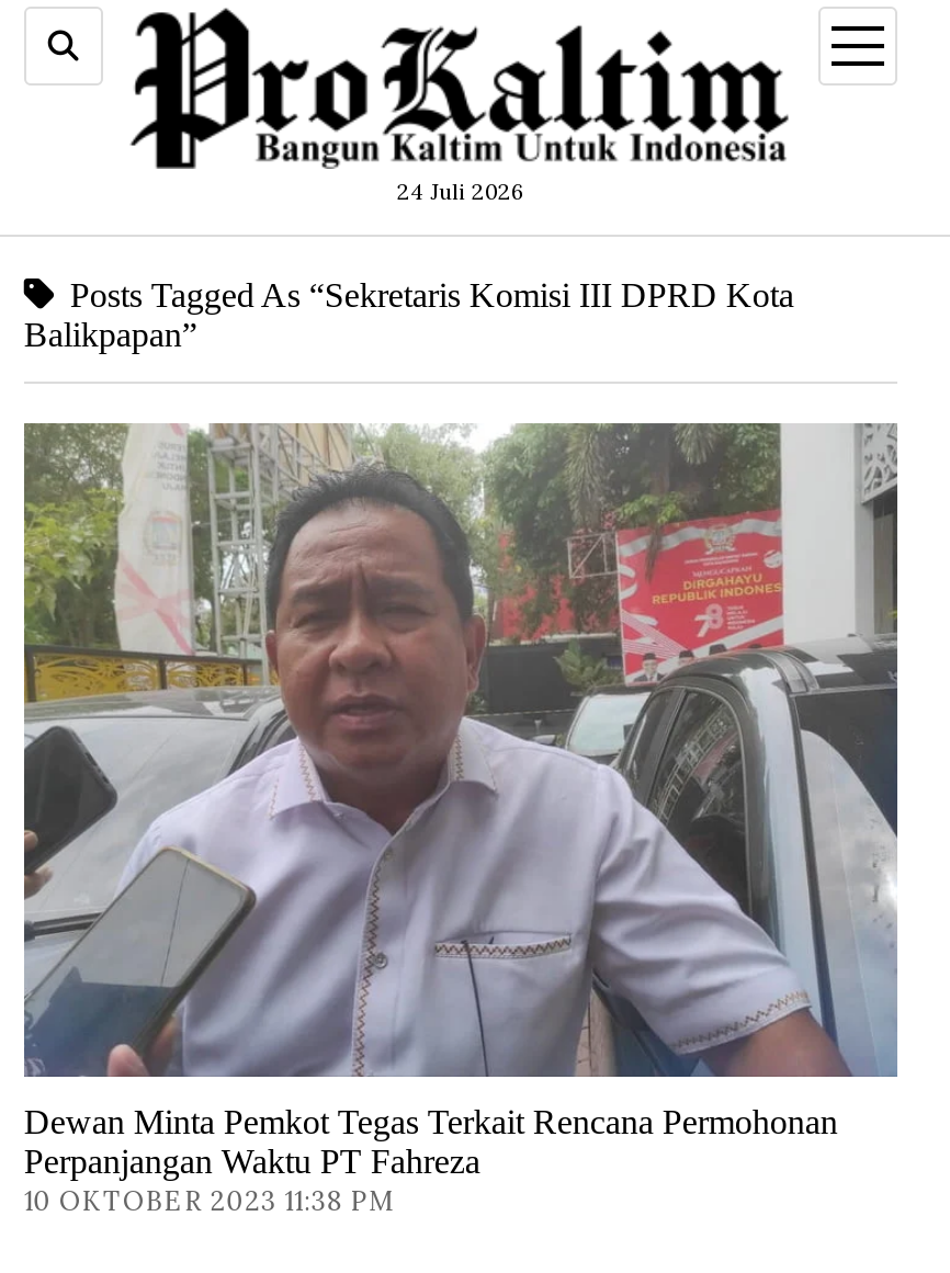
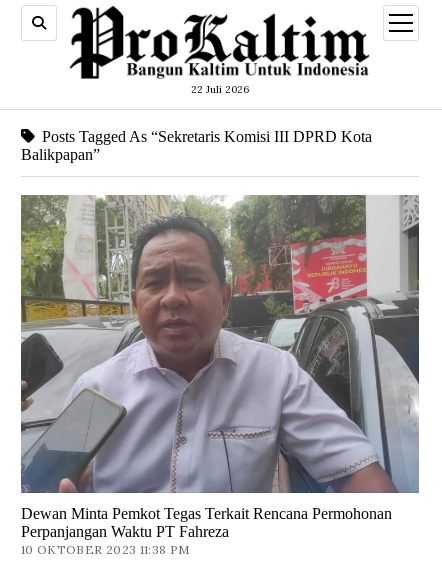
[397,177,524,206] 24 Juli 2026 -> [191,83,249,96] 22 Juli 2026

